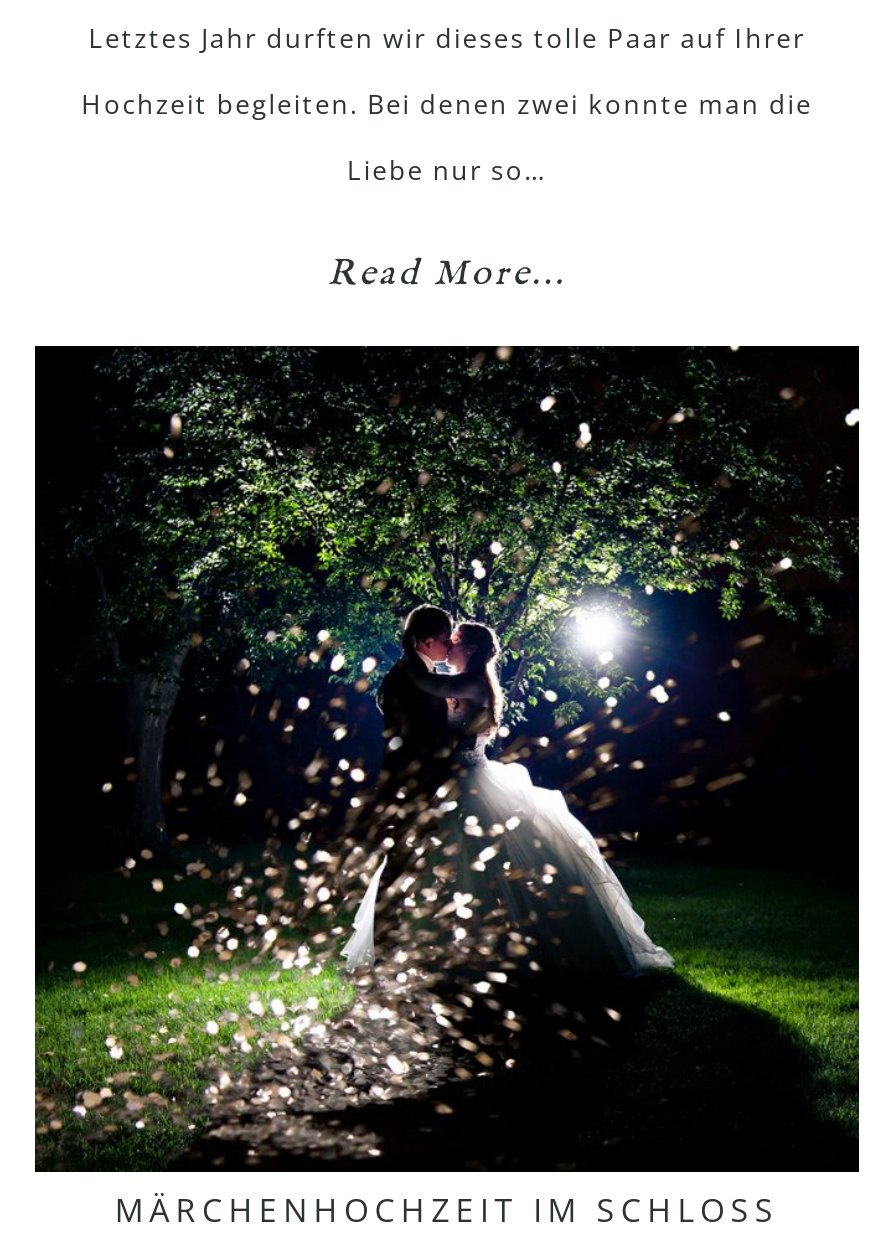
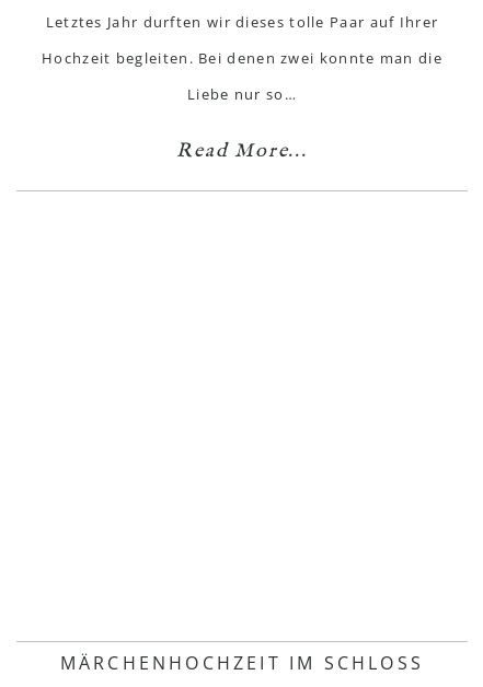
[33,344,861,1174] [image] -> none

